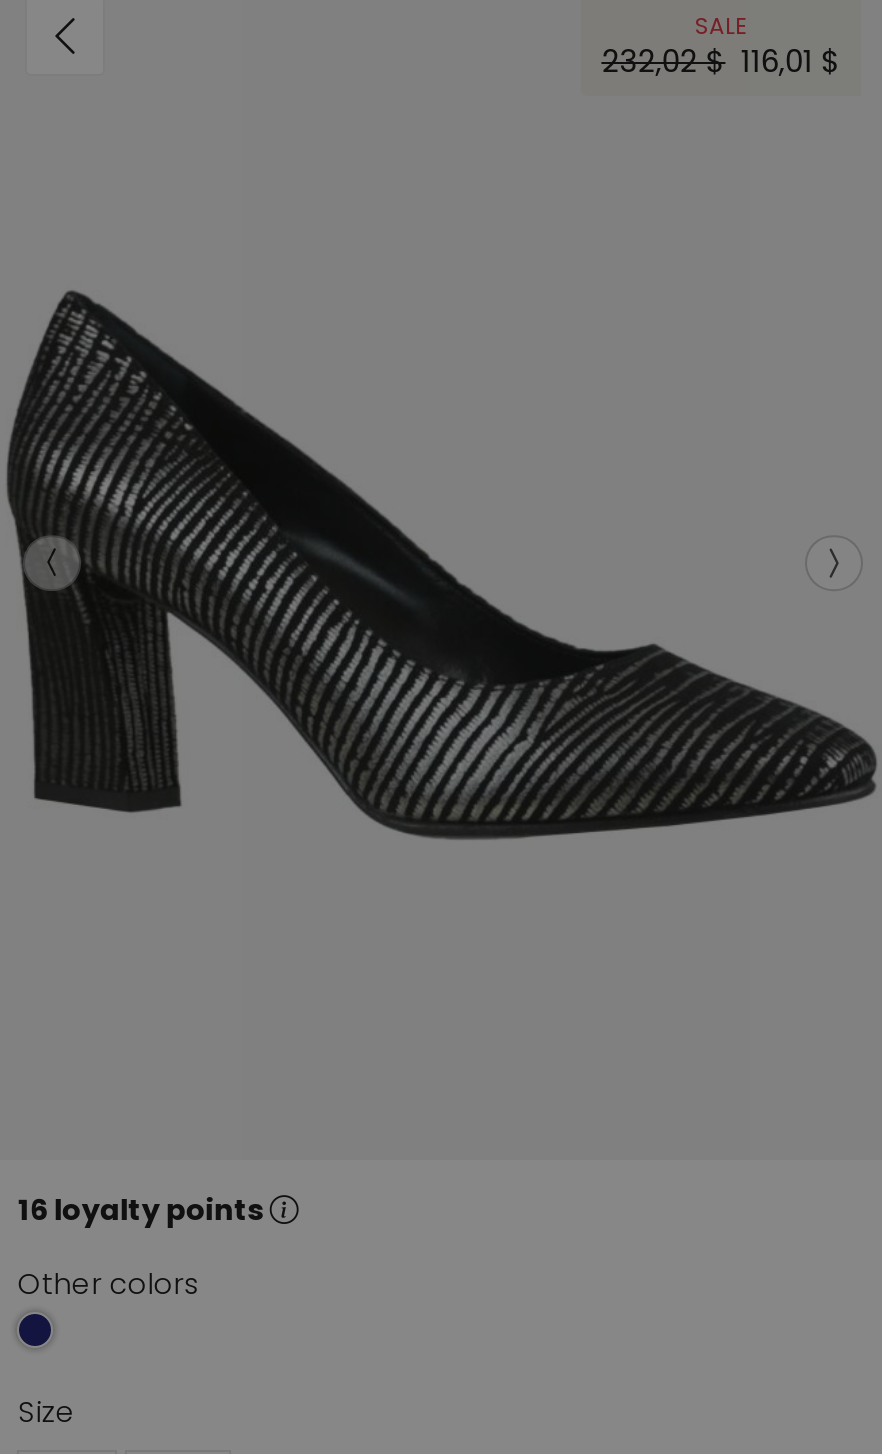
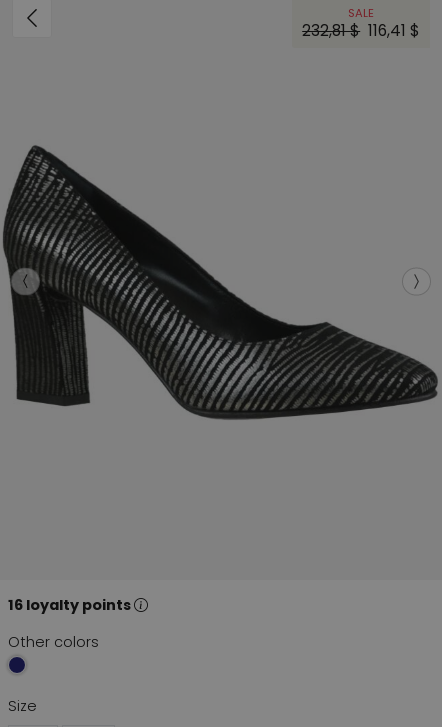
[601,40,841,82] 232,02 $ 116,01 $ -> [302,20,420,41] 232,81 $ 116,41 $

